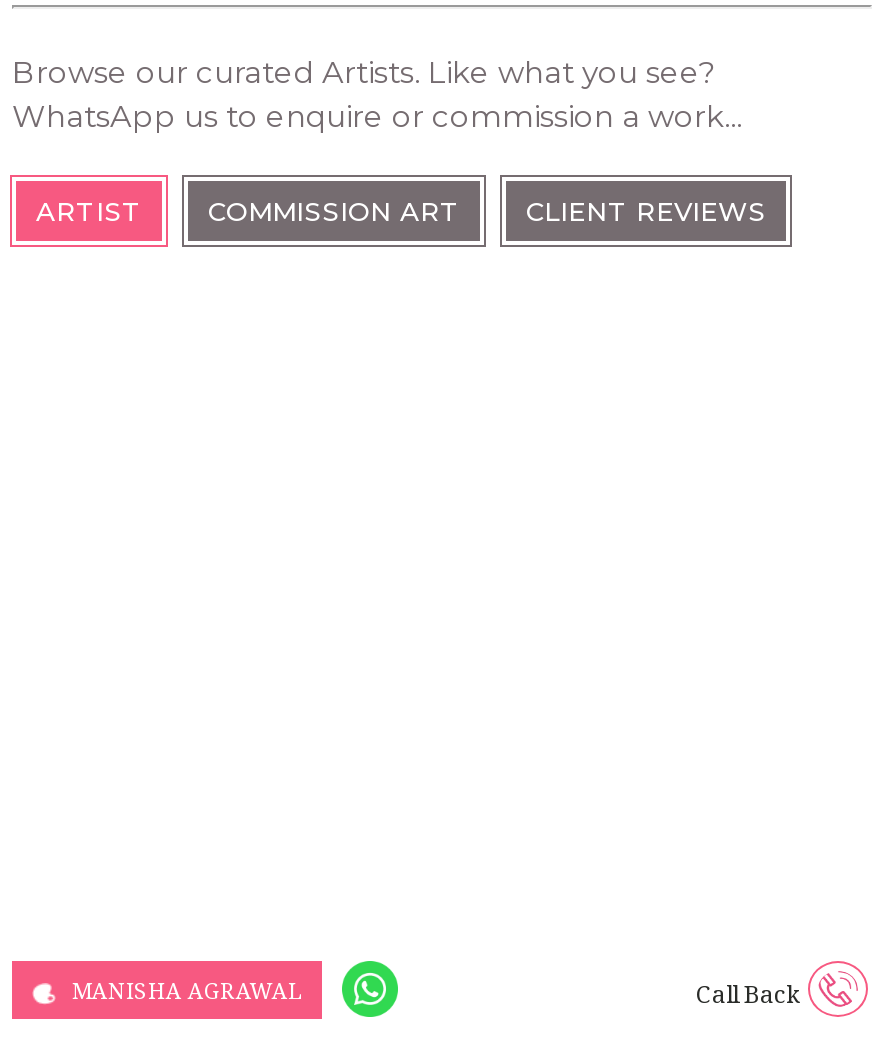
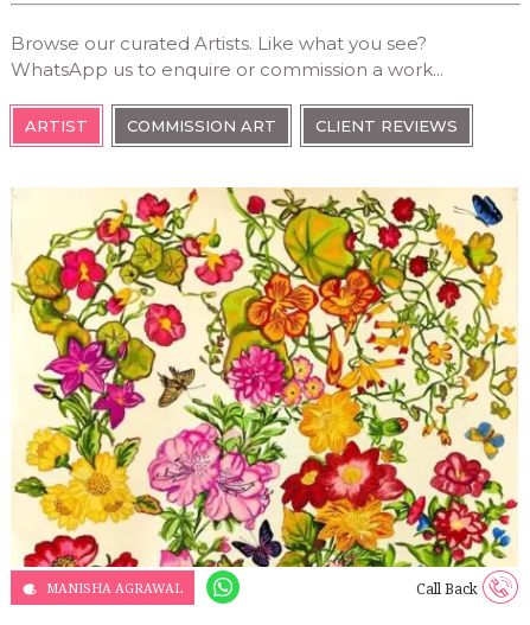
none -> [11,186,519,568] [image]

